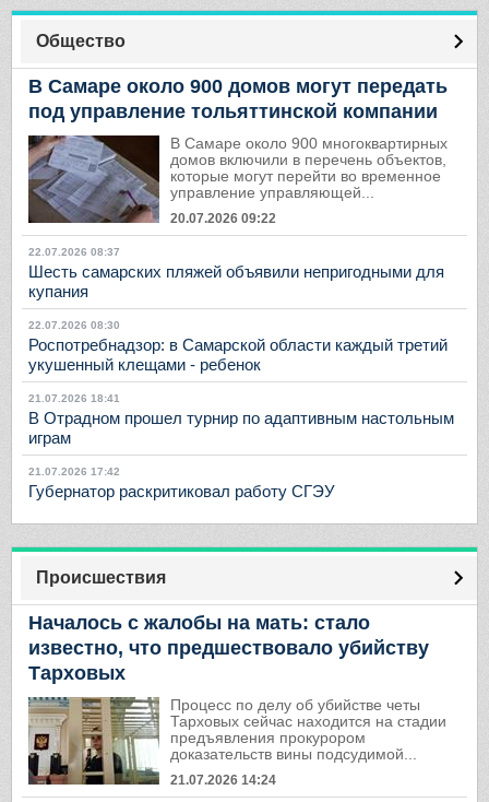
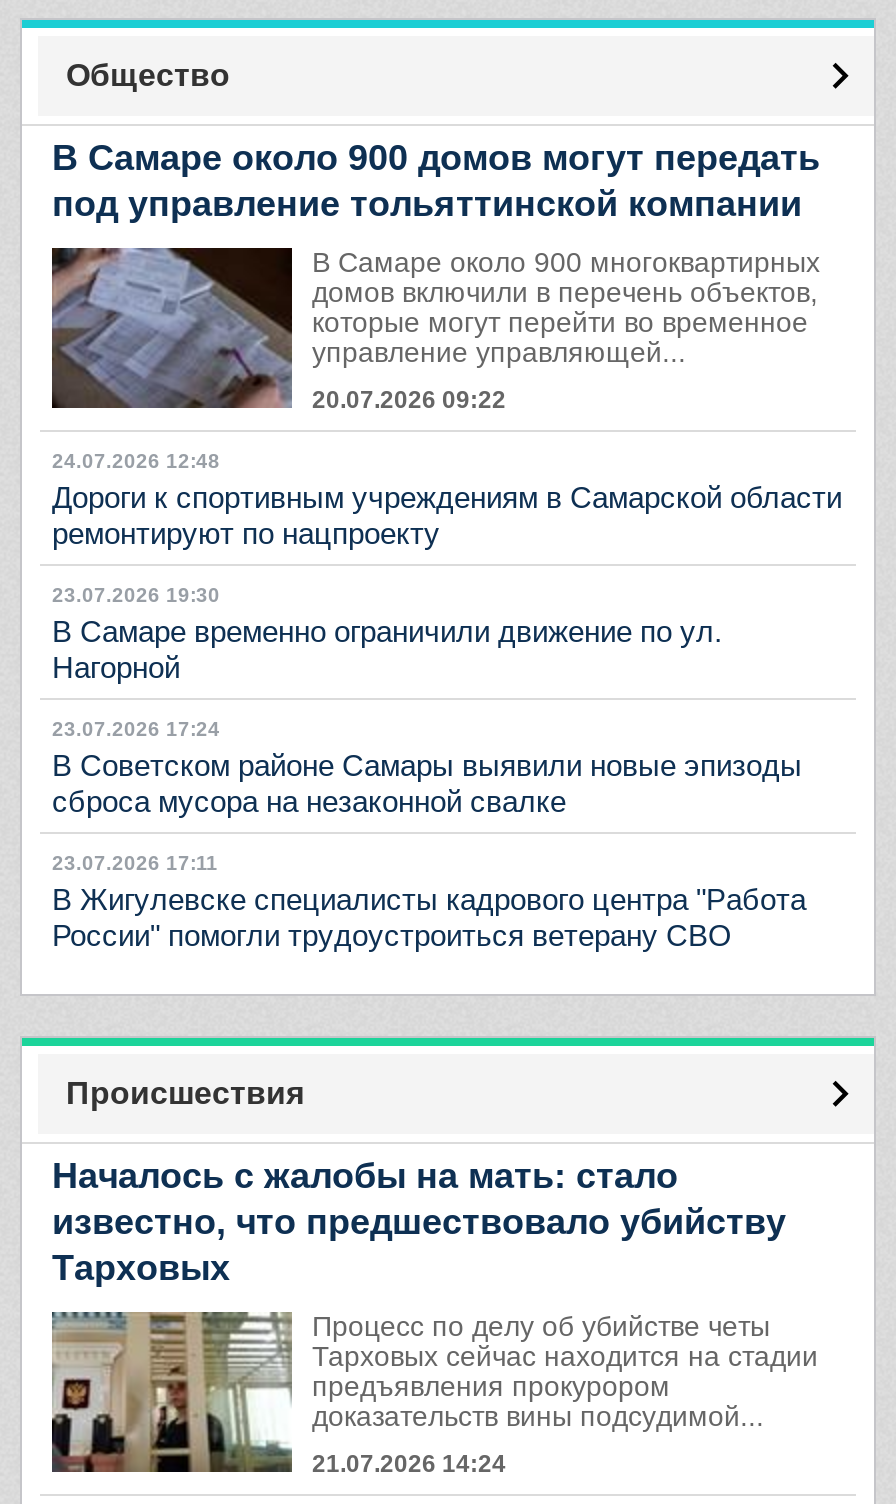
[28,246,444,301] 22.07.2026 08:37 | Шесть самарских пляжей объявили непригодными для | купания -> [52,451,842,551] 24.07.2026 12:48 | Дороги к спортивным учреждениям в Самарской области | ремонтируют по нацпроекту
[28,319,448,374] 22.07.2026 08:30 | Роспотребнадзор: в Самарской области каждый третий | укушенный клещами - ребенок -> [52,585,722,685] 23.07.2026 19:30 | В Самаре временно ограничили движение по ул. | Нагорной
[28,393,454,447] 21.07.2026 18:41 | В Отрадном прошел турнир по адаптивным настольным | играм -> [52,719,802,819] 23.07.2026 17:24 | В Советском районе Самары выявили новые эпизоды | сброса мусора на незаконной свалке
[28,466,335,501] 21.07.2026 17:42 | Губернатор раскритиковал работу СГЭУ -> [52,853,806,953] 23.07.2026 17:11 | В Жигулевске специалисты кадрового центра "Работа | России" помогли трудоустроиться ветерану СВО

